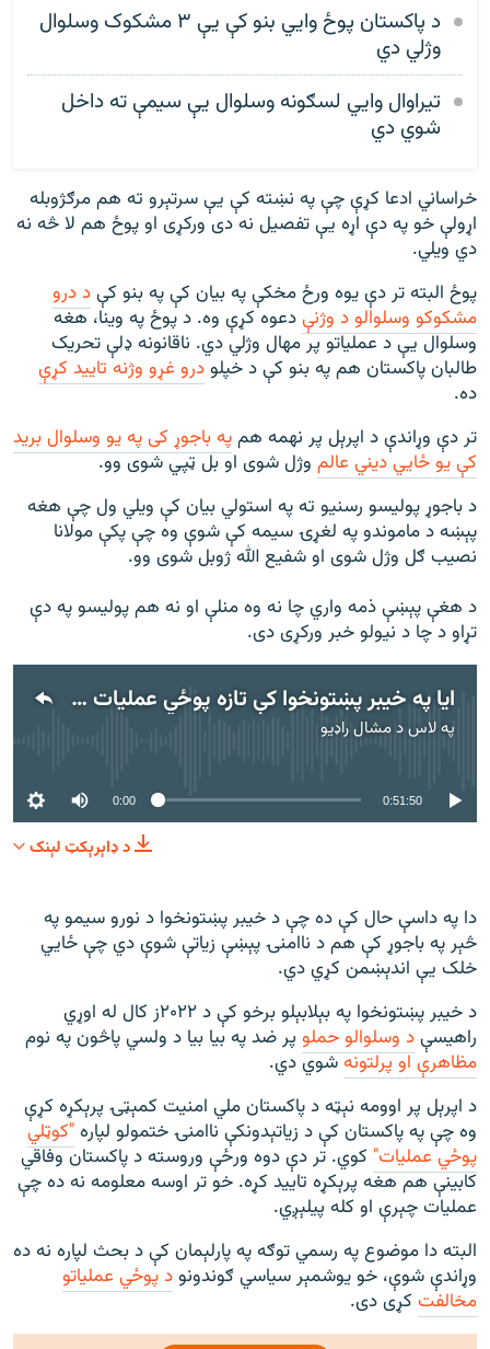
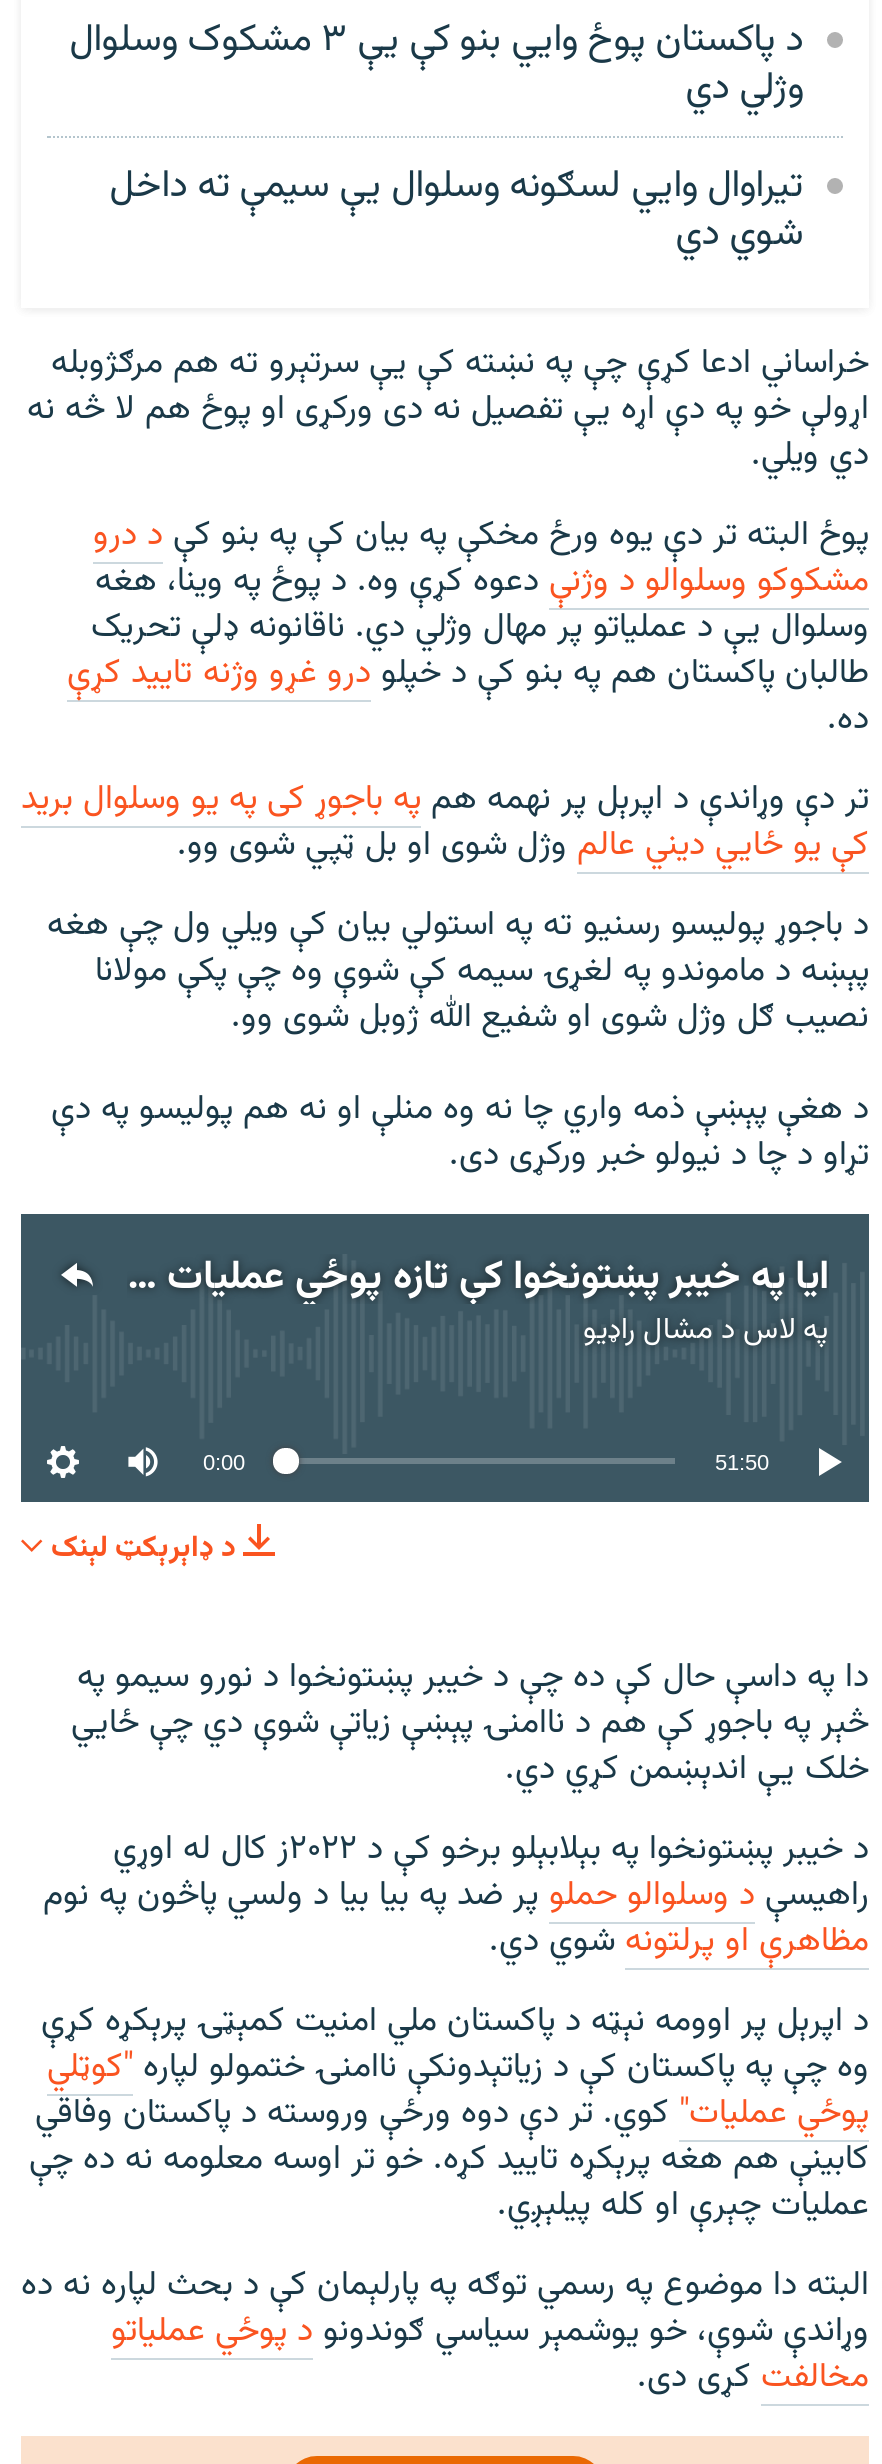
[383,793,422,807] 0:51:50 -> [715,1449,769,1473] 51:50

